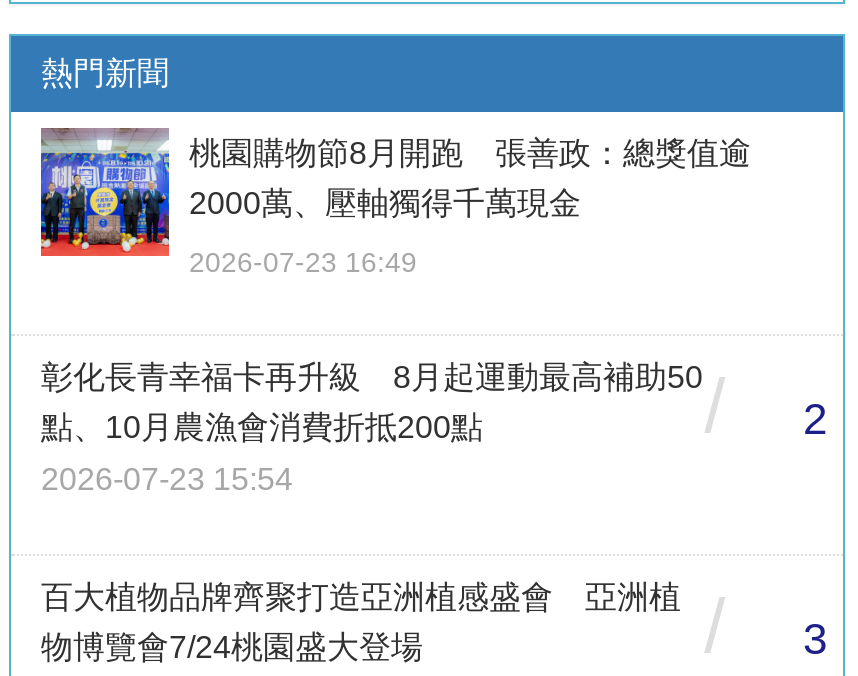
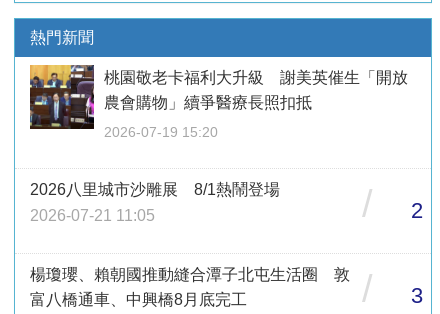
[39,126,751,496] [image] | 桃園購物節8月開跑 張善政：總獎值逾 | 2000萬、壓軸獨得千萬現金 | 2026-07-23 16:49 | 彰化長青幸福卡再升級 8月起運動最高補助50 | 點、10月農漁會消費折抵200點 | 2026-07-23 15:54 -> [29,64,408,224] [image] | 桃園敬老卡福利大升級 謝美英催生「開放 | 農會購物」續爭醫療長照扣抵 | 2026-07-19 15:20 | 2026八里城市沙雕展 8/1熱鬧登場 | 2026-07-21 11:05
[41,580,681,614] 百大植物品牌齊聚打造亞洲植感盛會 亞洲植 -> [30,266,350,283] 楊瓊瓔、賴朝國推動縫合潭子北屯生活圈 敦
[41,630,423,664] 物博覽會7/24桃園盛大登場 -> [30,291,247,308] 富八橋通車、中興橋8月底完工

